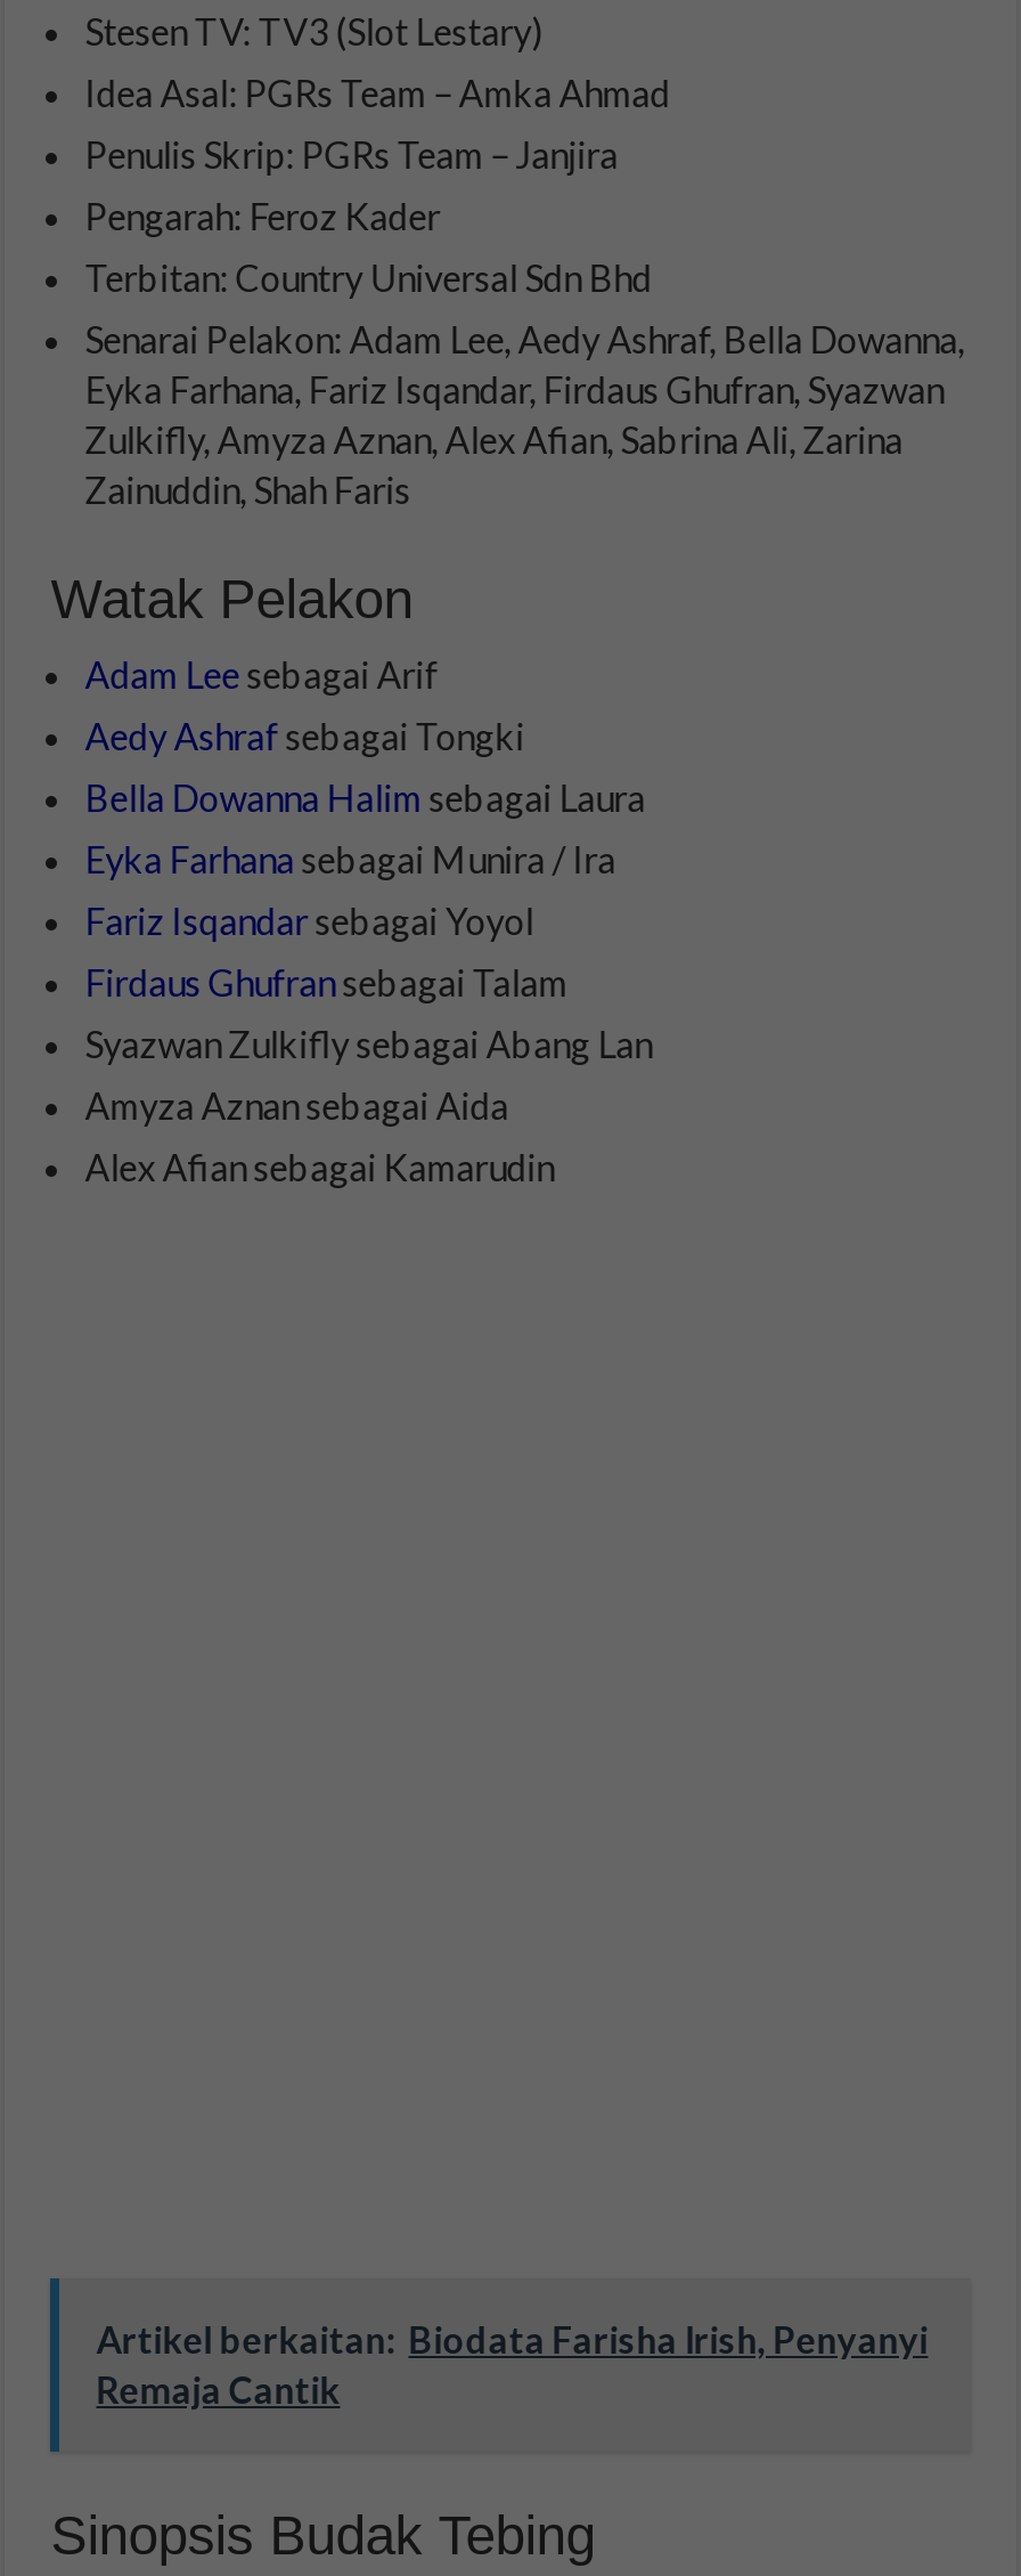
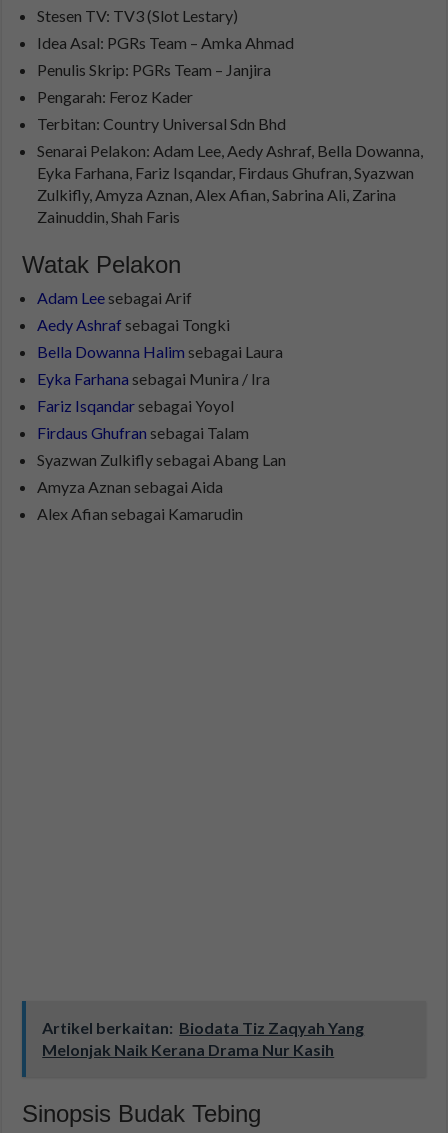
[96,2318,928,2411] Artikel berkaitan: Biodata Farisha Irish, Penyanyi | Remaja Cantik -> [42,1018,364,1059] Artikel berkaitan: Biodata Tiz Zaqyah Yang | Melonjak Naik Kerana Drama Nur Kasih

